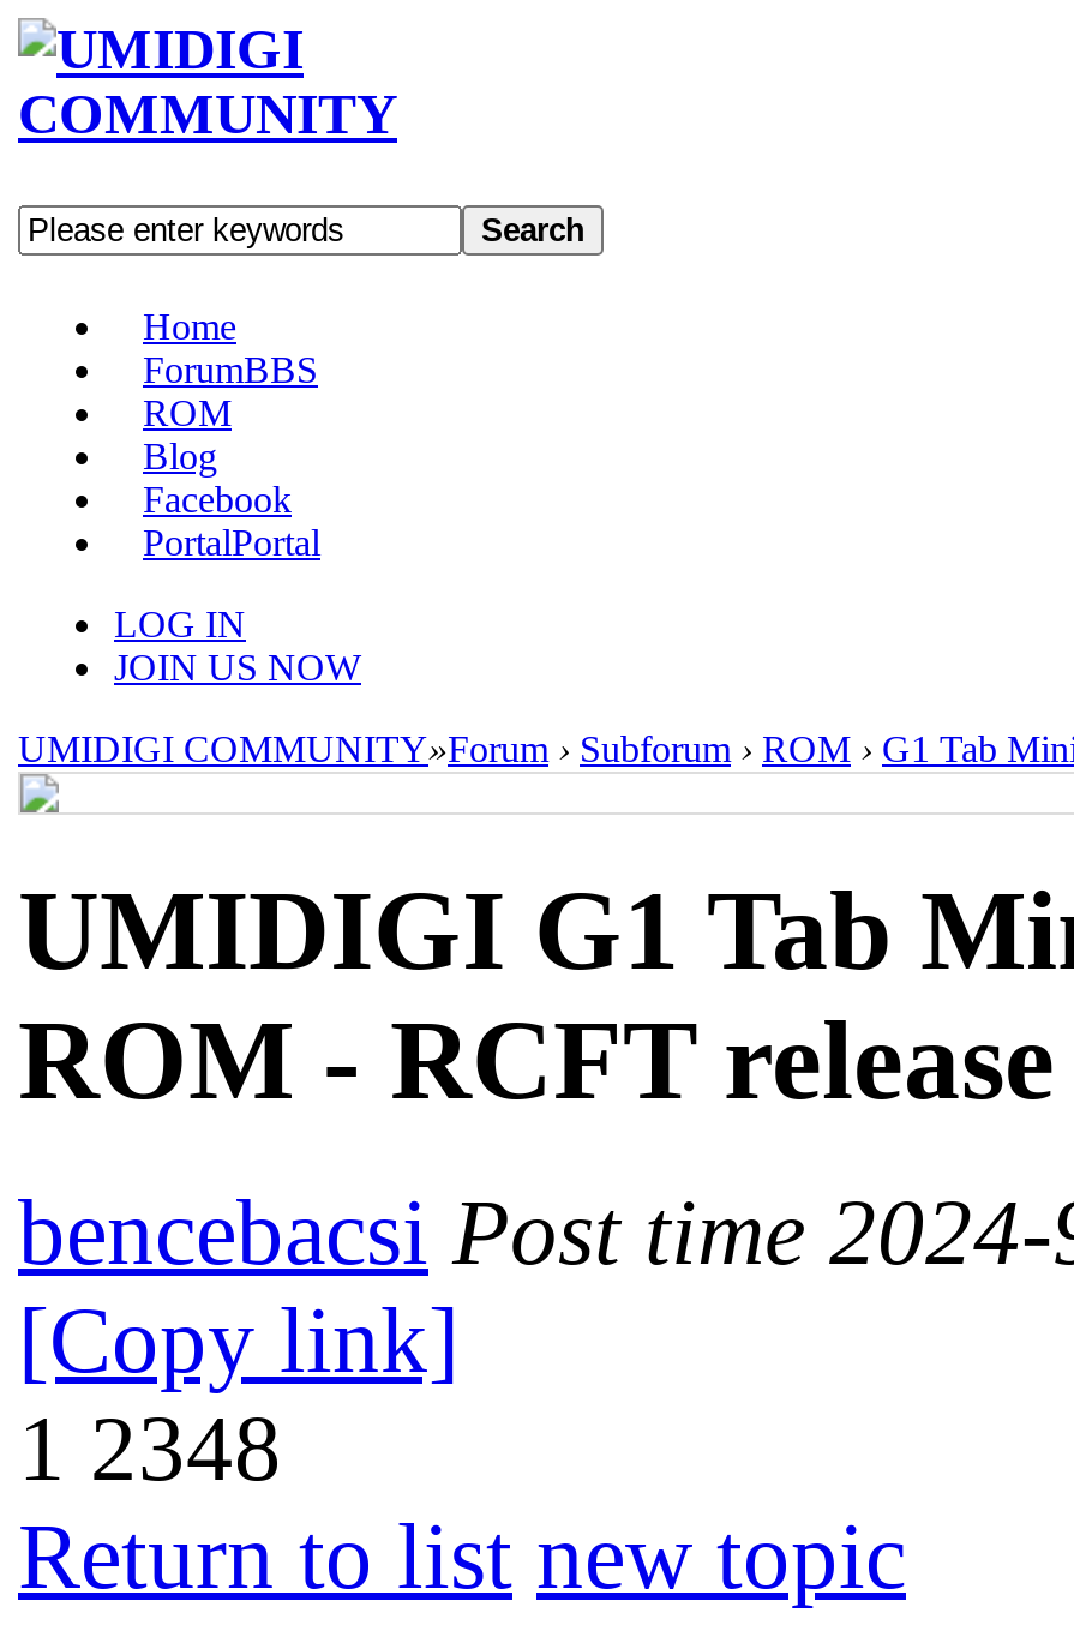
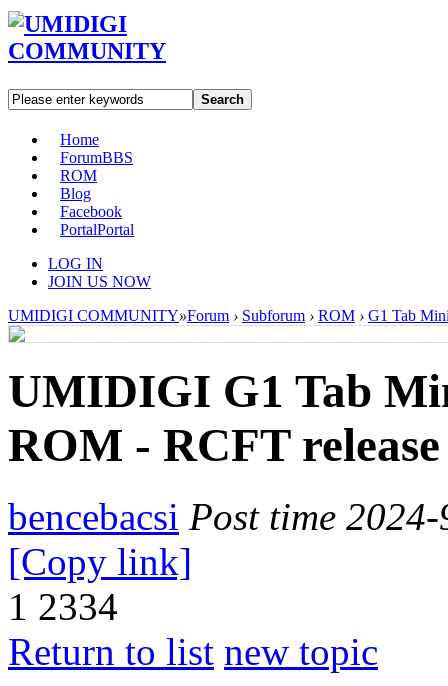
[18,1395,282,1499] 1 2348 -> [8,585,118,628] 1 2334

